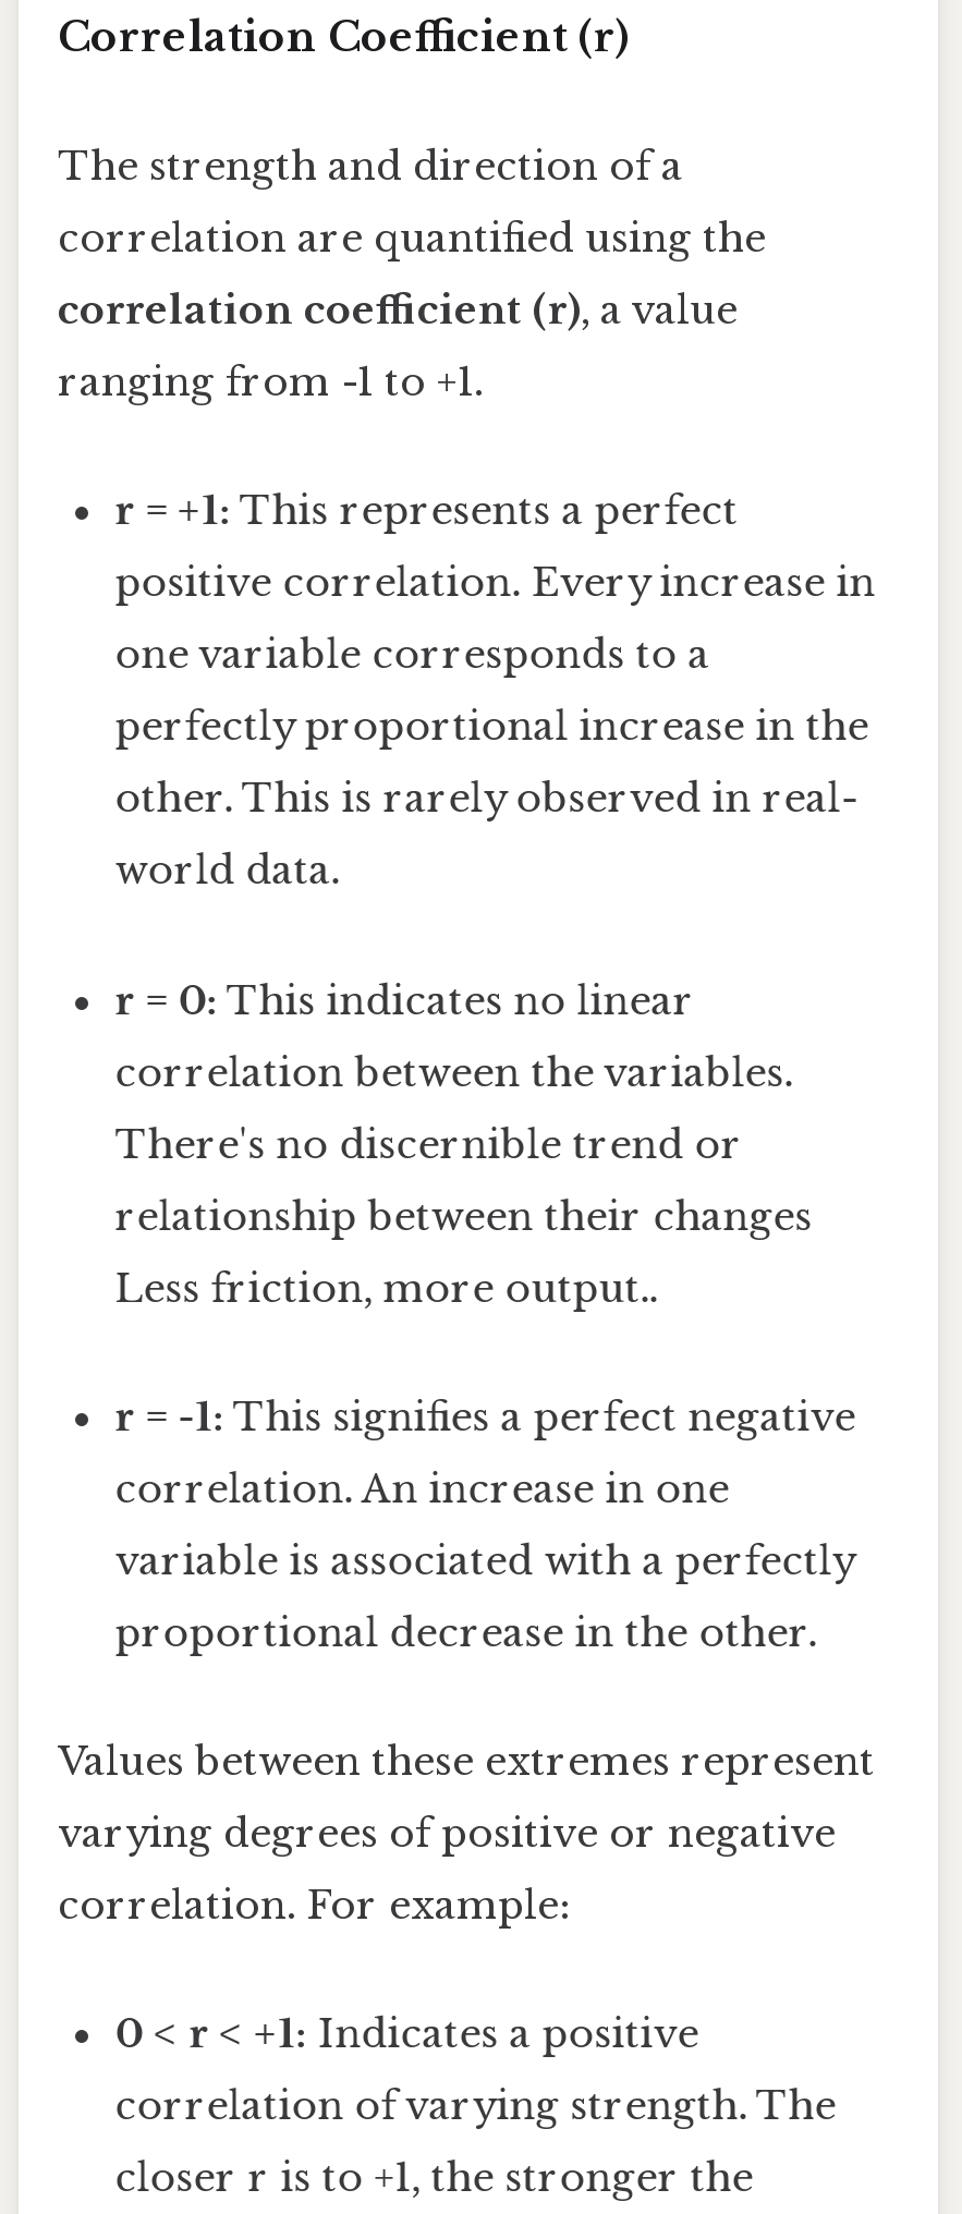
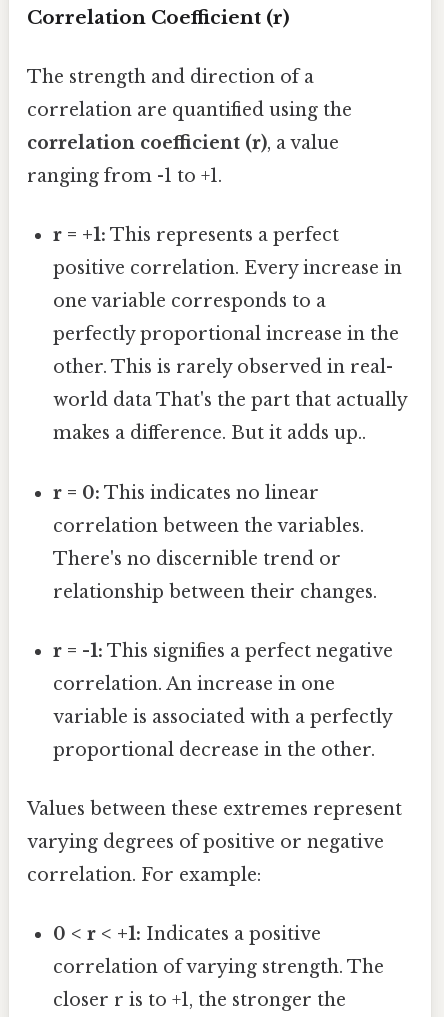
[115,848,339,896] world data. -> [53,389,407,444] world data That's the part that actually | makes a difference. But it adds up..
moved [115,977,792,1168] -> [53,482,364,570]: r = 0: This indicates no linear | correlation between the variables. | There's no discernible trend or
[115,1192,812,1312] relationship between their changes | Less friction, more output.. -> [53,581,377,603] relationship between their changes.

